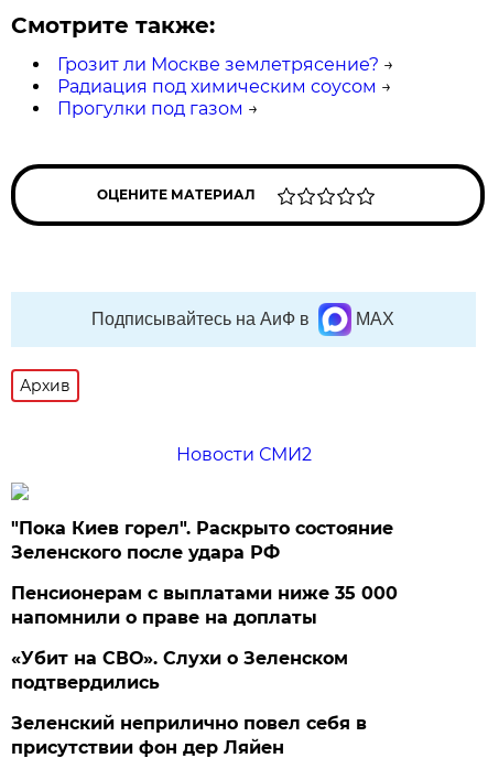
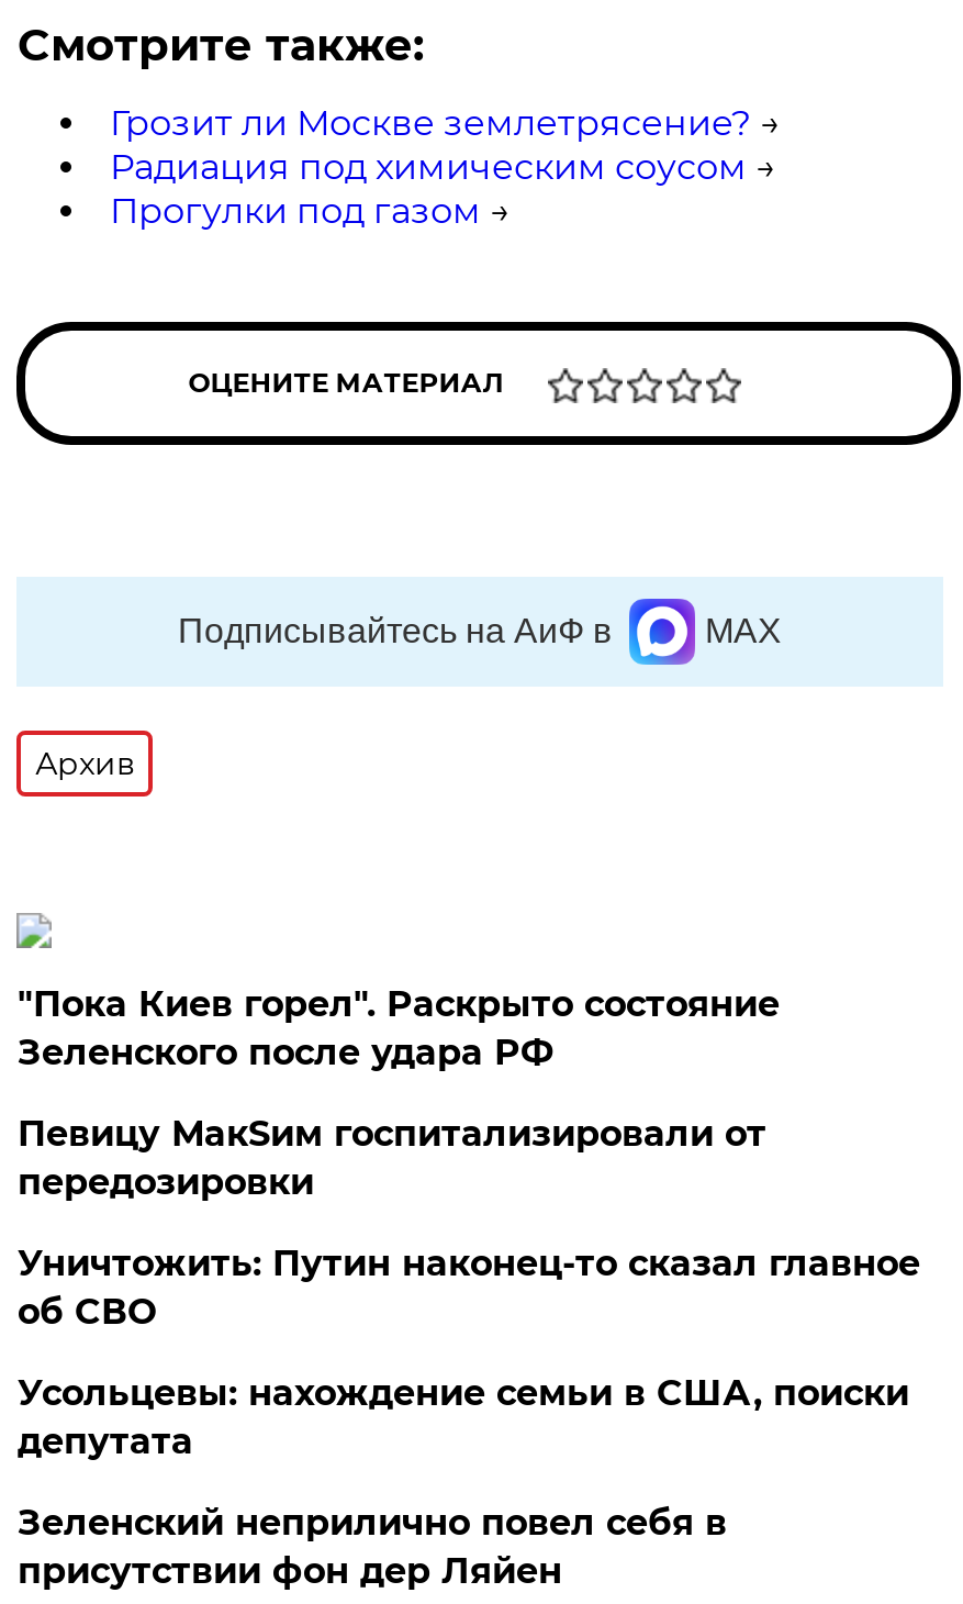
[176,444,311,465] Новости СМИ2 -> none
moved [11,518,394,563] -> [17,983,779,1073]: "Пока Киев горел". Раскрыто состояние | Зеленского после удара РФ
[11,583,398,693] Пенсионерам с выплатами ниже 35 000 | напомнили о праве на доплаты | «Убит на СВО». Слухи о Зеленском | подтвердились -> [17,1113,920,1462] Певицу МакSим госпитализировали от | передозировки | Уничтожить: Путин наконец-то сказал главное | об СВО | Усольцевы: нахождение семьи в США, поиски | депутата

